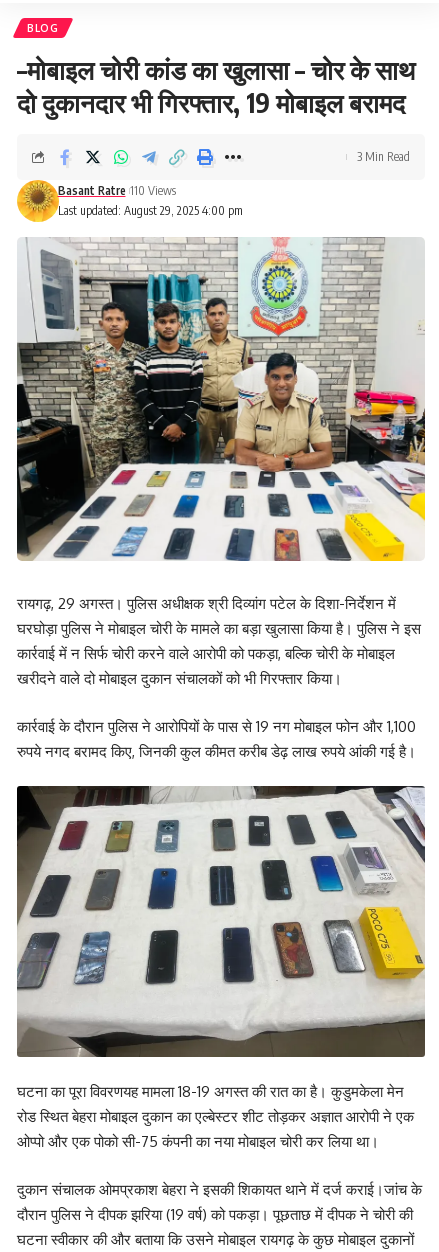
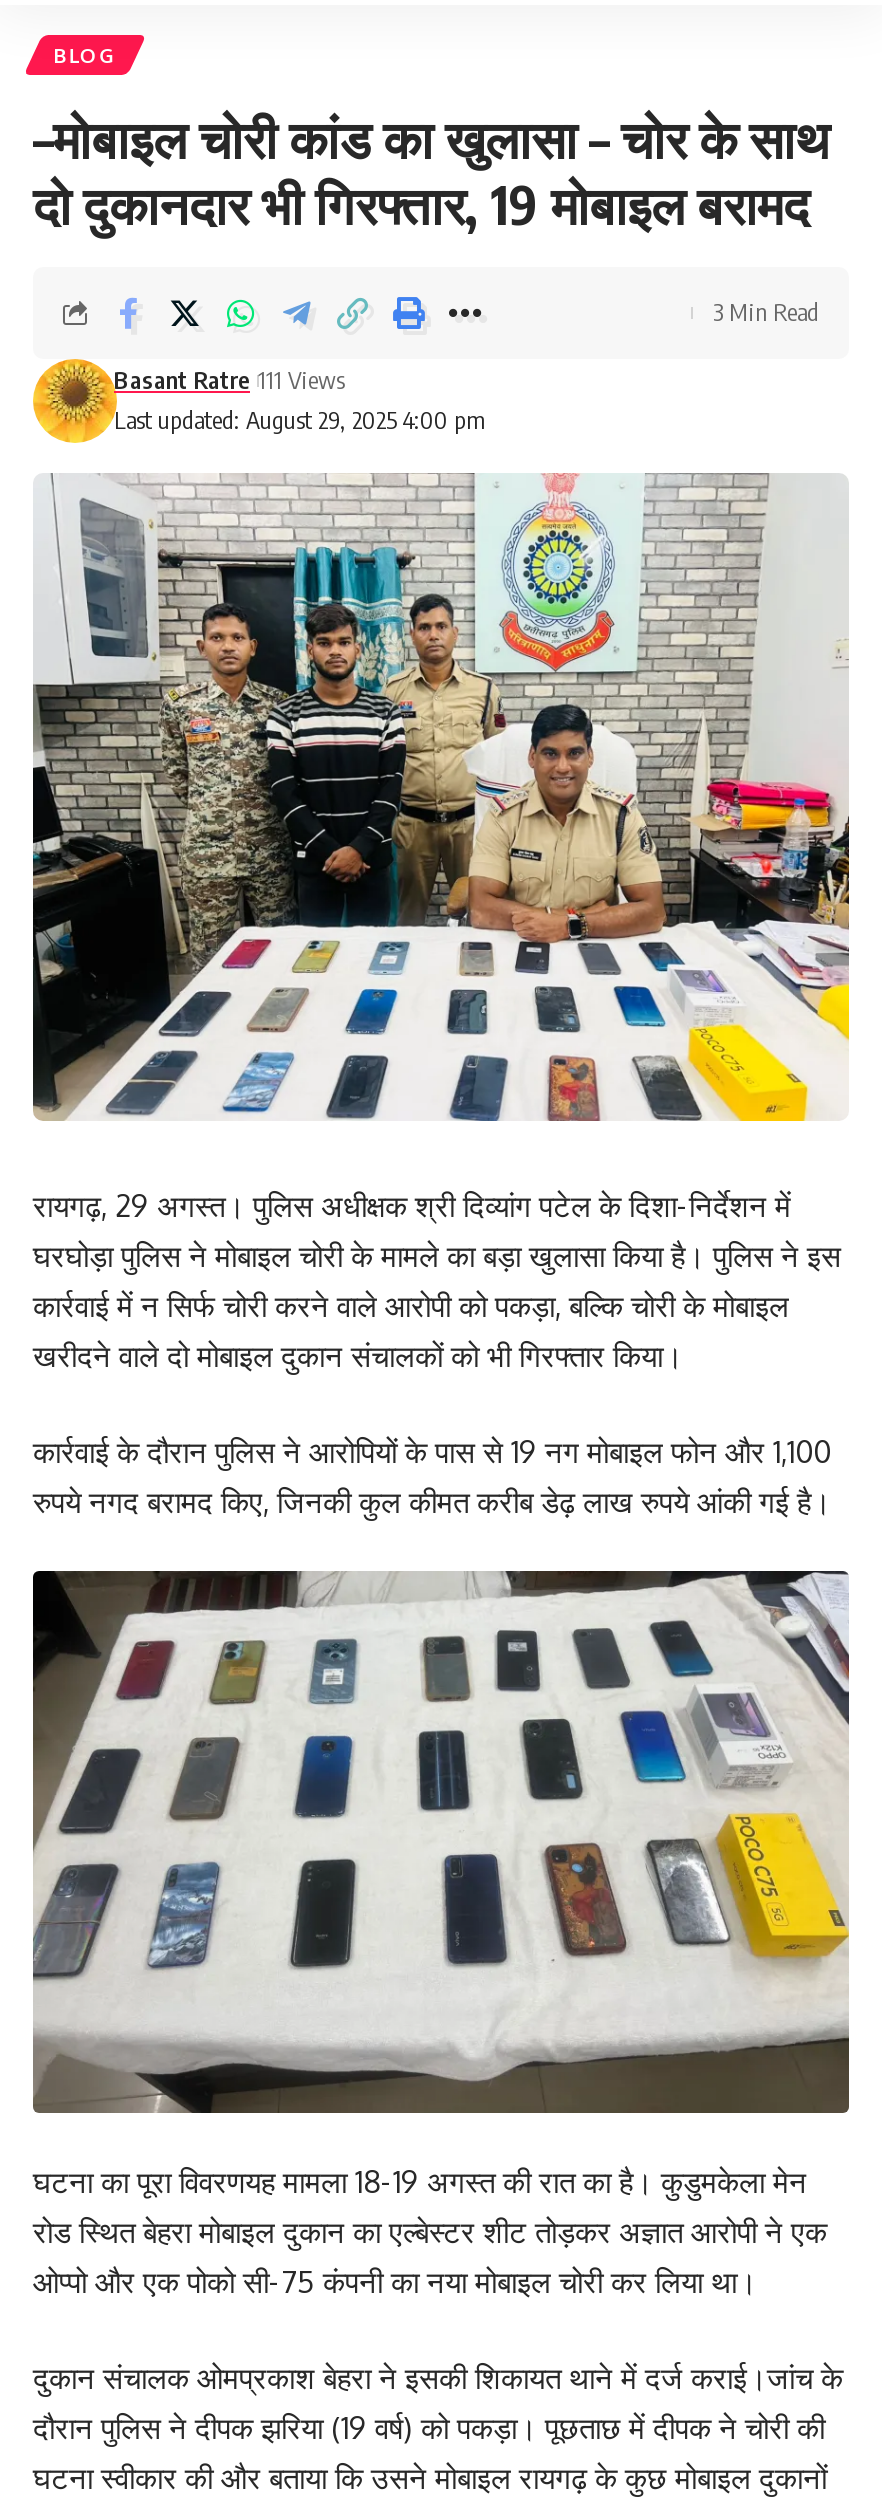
[57,183,175,198] Basant Ratre 110 Views -> [114,365,344,395] Basant Ratre 111 Views

